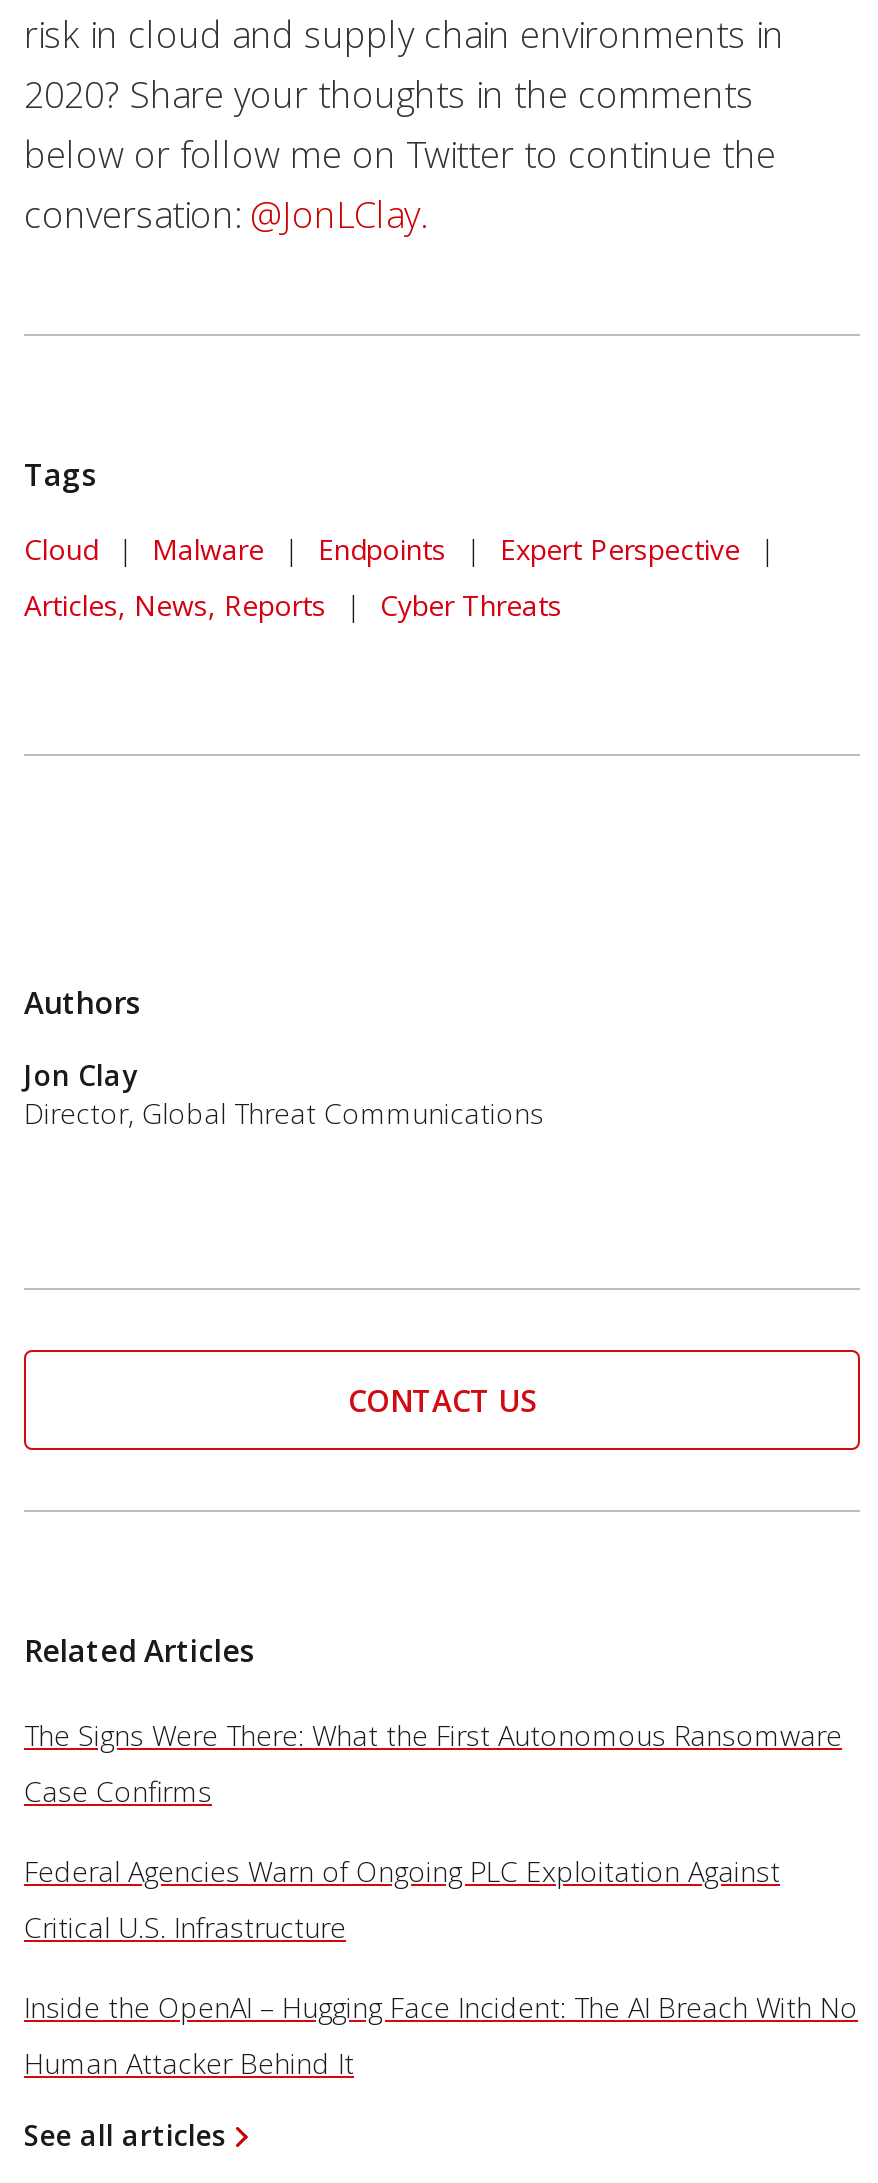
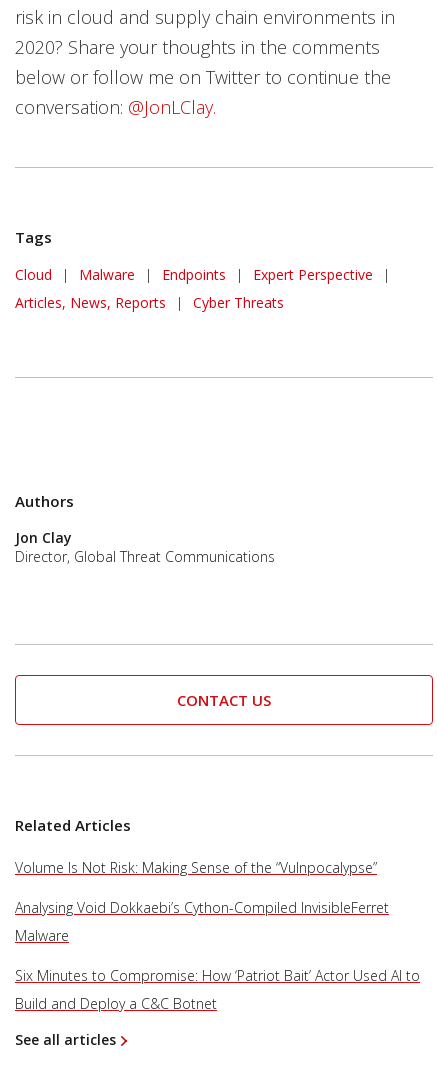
[24,1716,858,2082] The Signs Were There: What the First Autonomous Ransomware | Case Confirms | Federal Agencies Warn of Ongoing PLC Exploitation Against | Critical U.S. Infrastructure | Inside the OpenAI – Hugging Face Incident: The AI Breach With No | Human Attacker Behind It -> [15,858,420,1013] Volume Is Not Risk: Making Sense of the “Vulnpocalypse” | Analysing Void Dokkaebi’s Cython-Compiled InvisibleFerret | Malware | Six Minutes to Compromise: How ‘Patriot Bait’ Actor Used AI to | Build and Deploy a C&C Botnet

